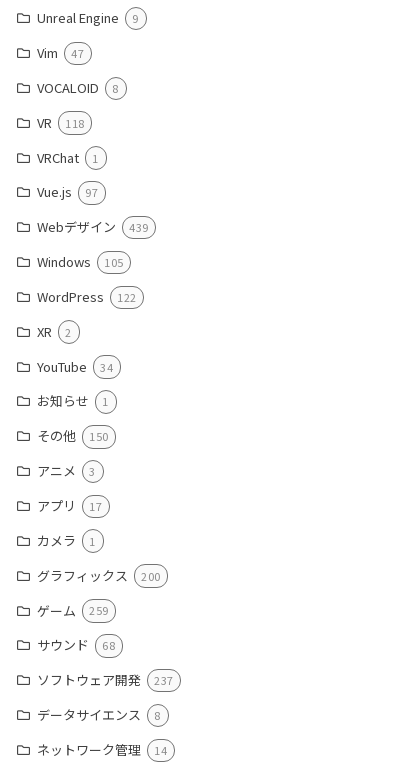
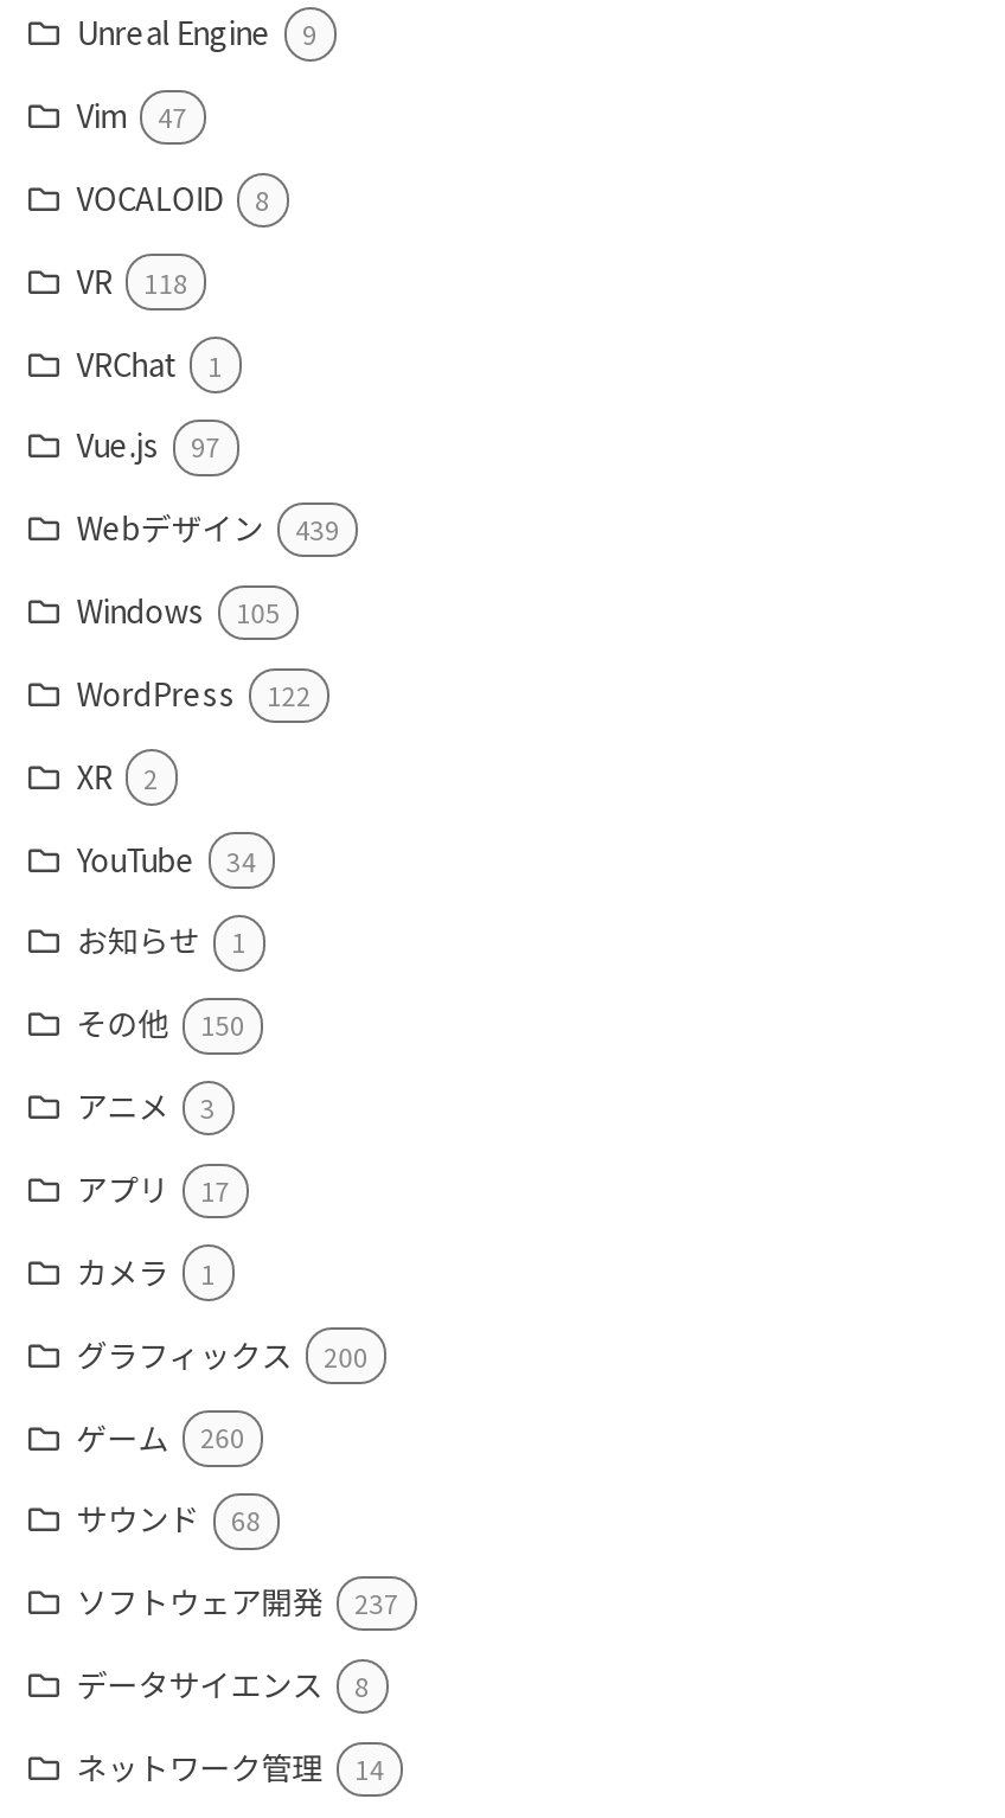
[37,600,108,619] ゲーム 259 -> [76,1414,245,1459] ゲーム 260

